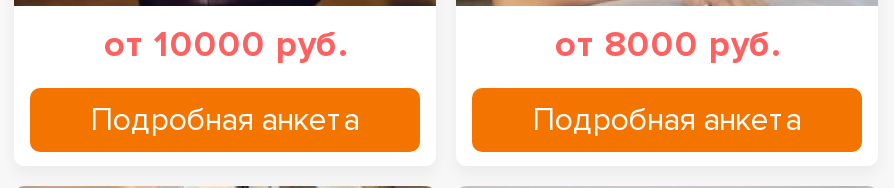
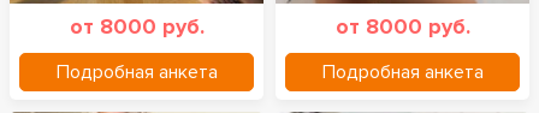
[104,22,346,66] от 10000 руб. -> [69,13,204,40] от 8000 руб.

